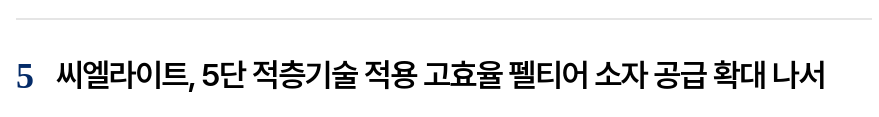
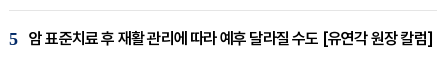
[56,57,825,95] 씨엘라이트, 5단 적층기술 적용 고효율 펠티어 소자 공급 확대 나서 -> [29,29,433,48] 암 표준치료 후 재활 관리에 따라 예후 달라질 수도 [유연각 원장 칼럼]

